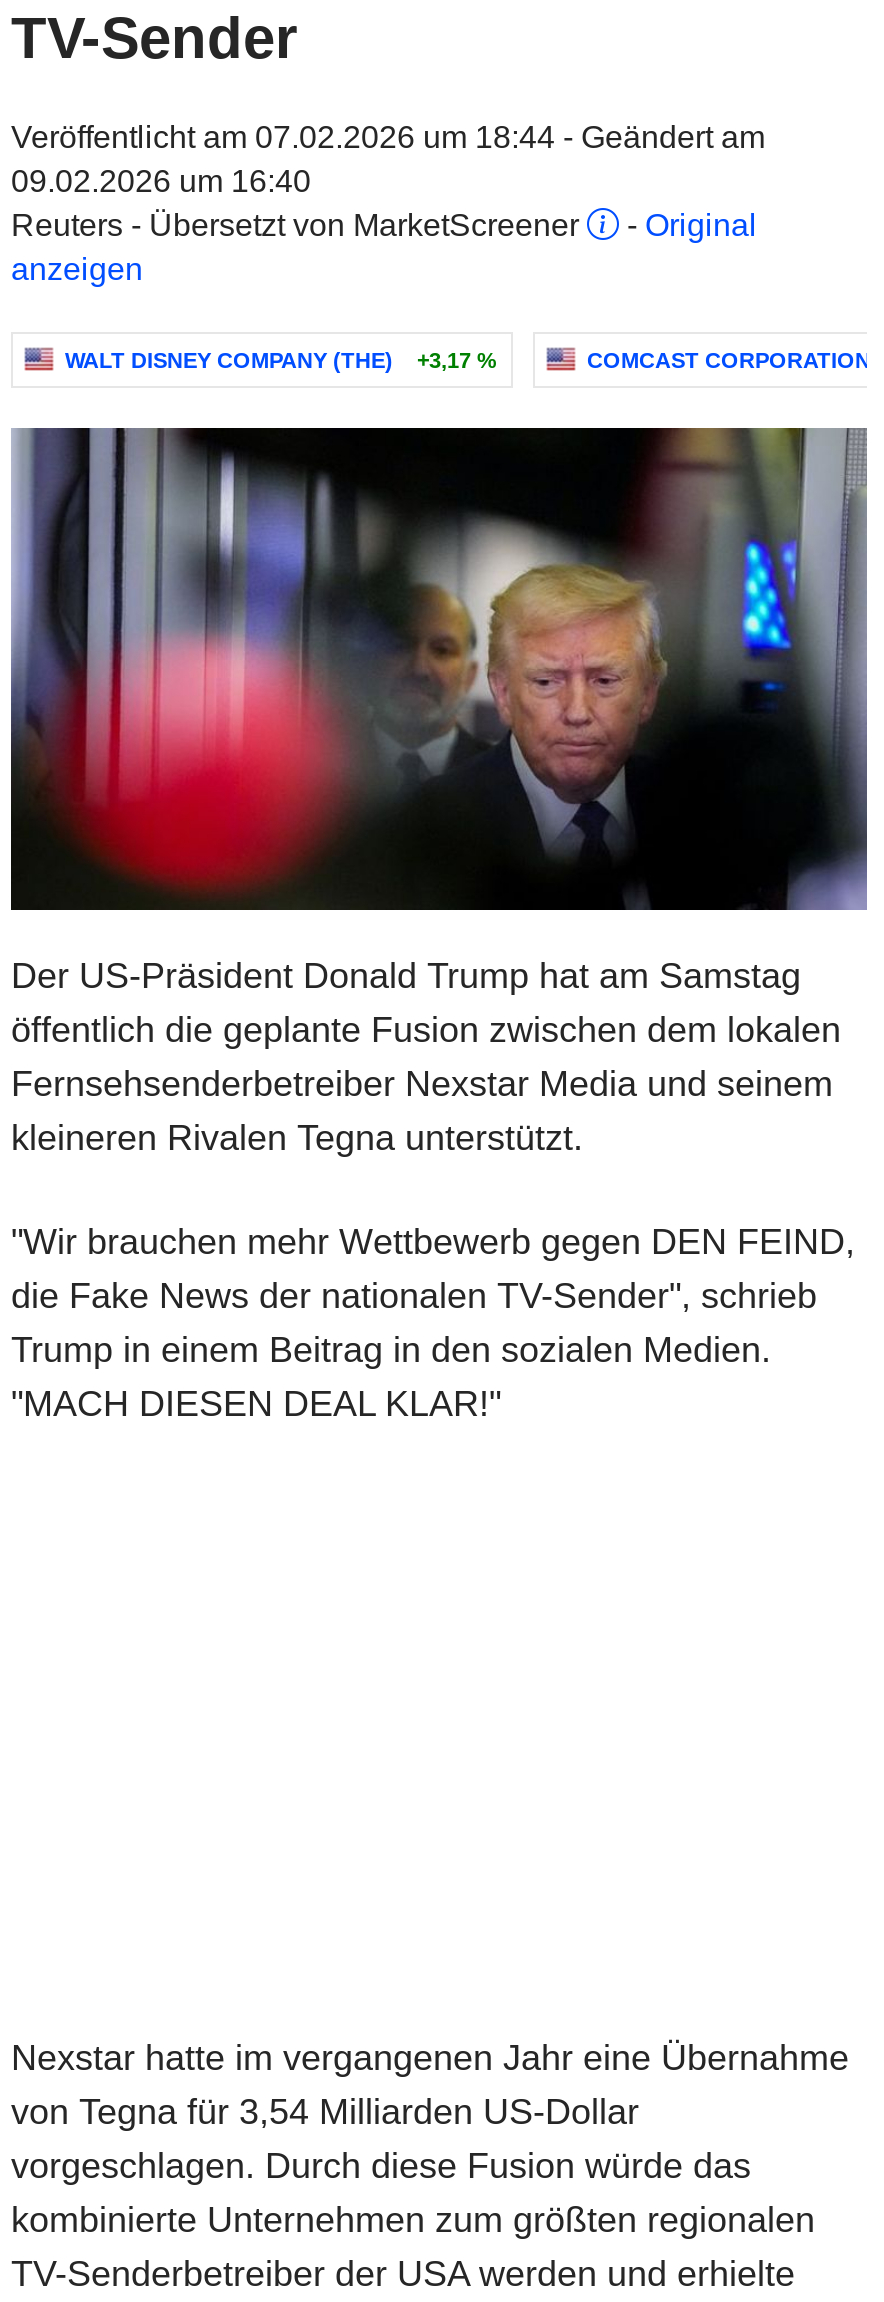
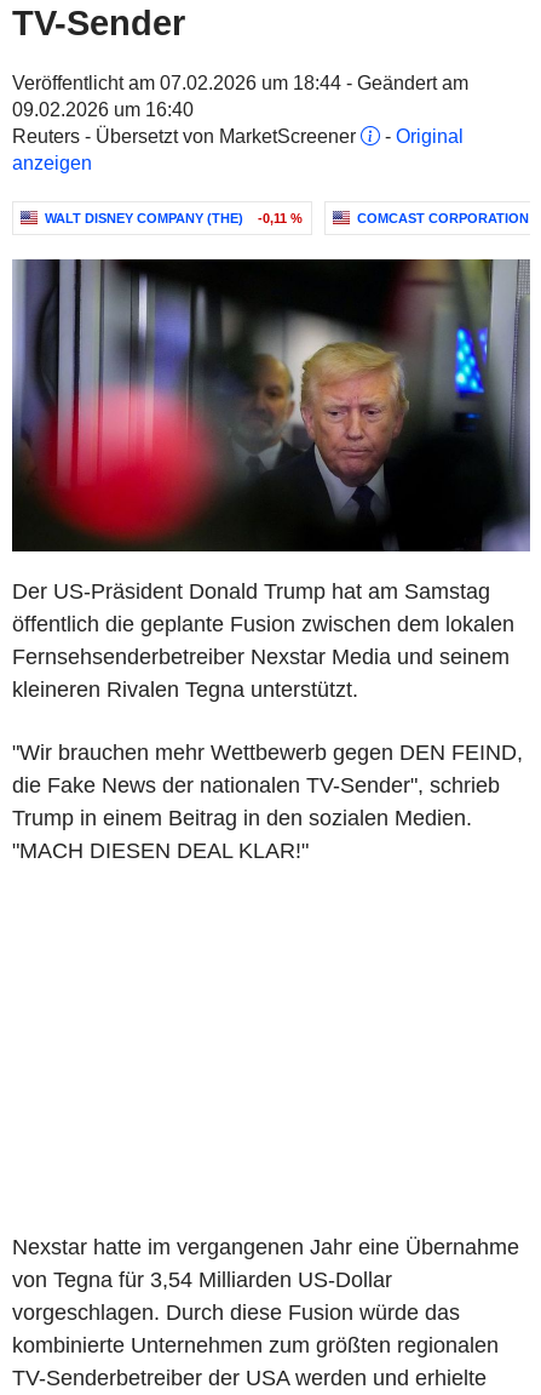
[65,348,497,372] WALT DISNEY COMPANY (THE) +3,17 % -> [45,211,303,225] WALT DISNEY COMPANY (THE) -0,11 %

